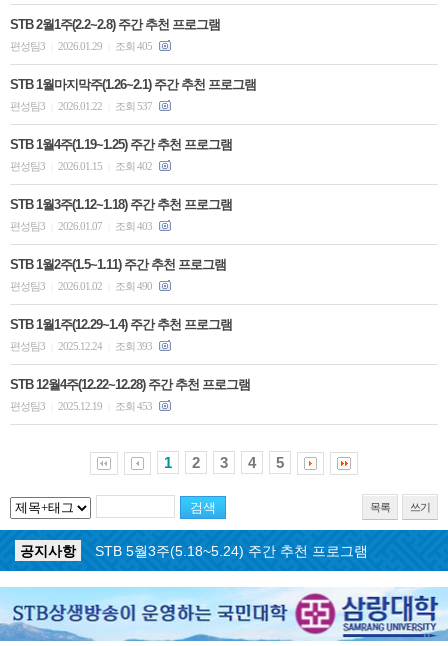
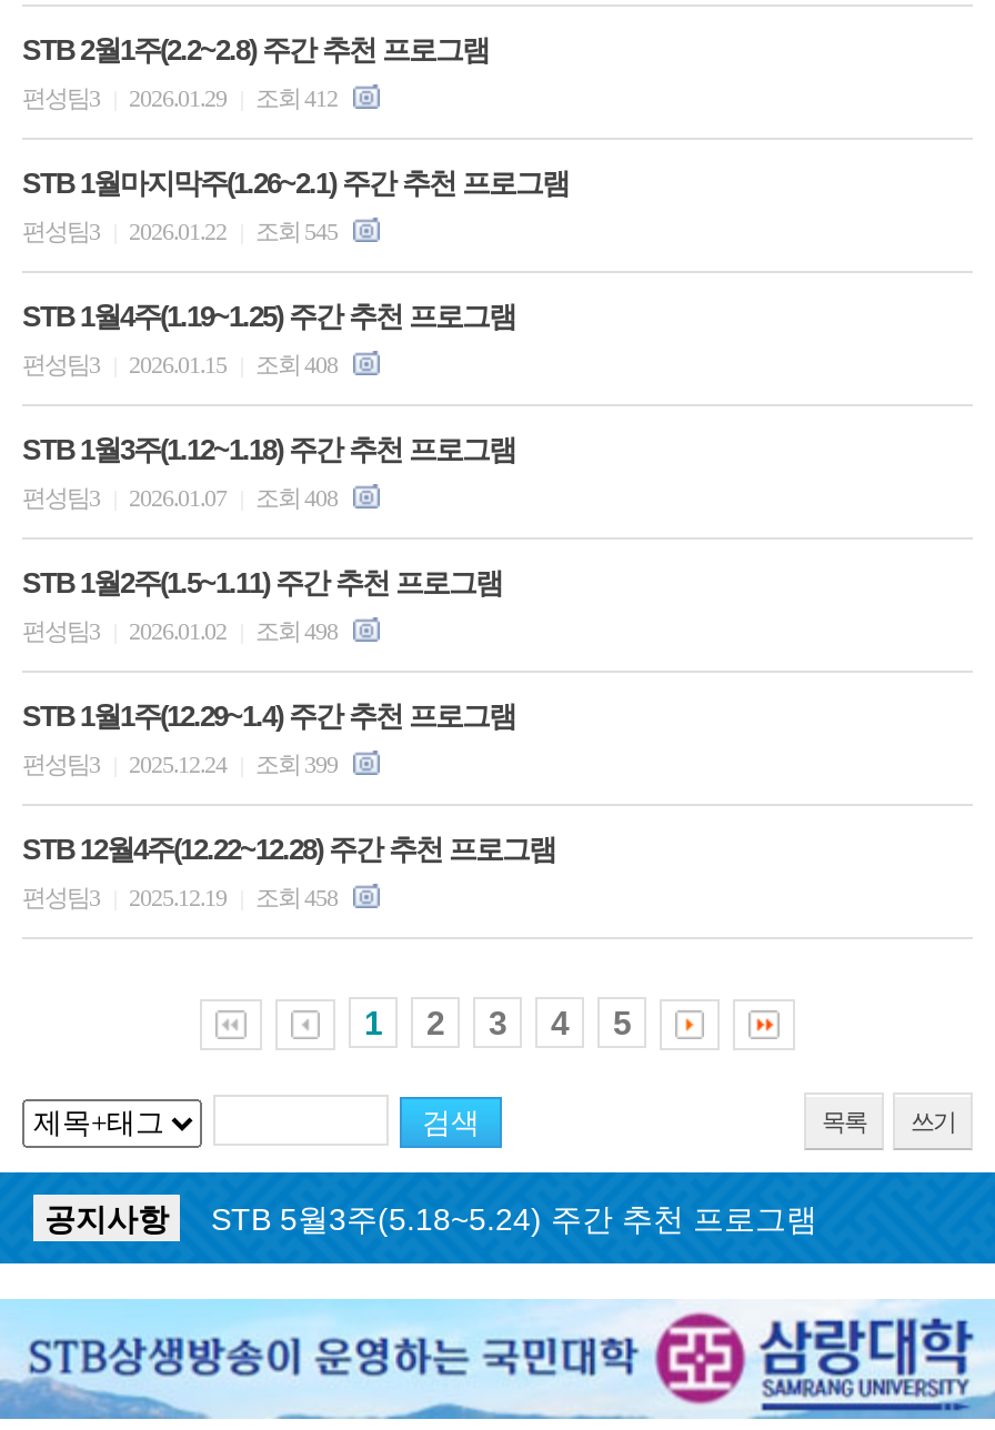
[10,40,154,52] 편성팀3 2026.01.29 조회 405 -> [22,84,342,111] 편성팀3 2026.01.29 조회 412
[10,100,154,112] 편성팀3 2026.01.22 조회 537 -> [22,218,342,244] 편성팀3 2026.01.22 조회 545
[10,160,154,172] 편성팀3 2026.01.15 조회 402 -> [22,351,342,377] 편성팀3 2026.01.15 조회 408
[10,220,154,232] 편성팀3 2026.01.07 조회 403 -> [22,484,342,511] 편성팀3 2026.01.07 조회 408
[10,280,154,292] 편성팀3 2026.01.02 조회 490 -> [22,617,342,644] 편성팀3 2026.01.02 조회 498
[10,340,154,352] 편성팀3 2025.12.24 조회 393 -> [22,751,342,777] 편성팀3 2025.12.24 조회 399
[10,400,154,412] 편성팀3 2025.12.19 조회 453 -> [22,884,342,910] 편성팀3 2025.12.19 조회 458

